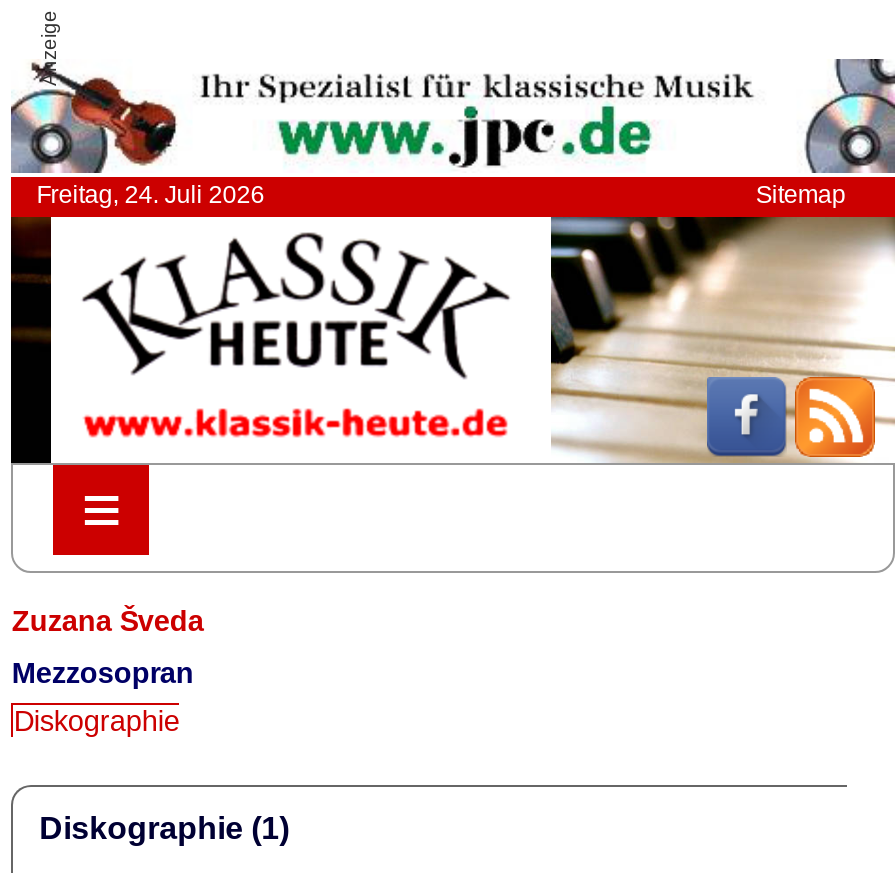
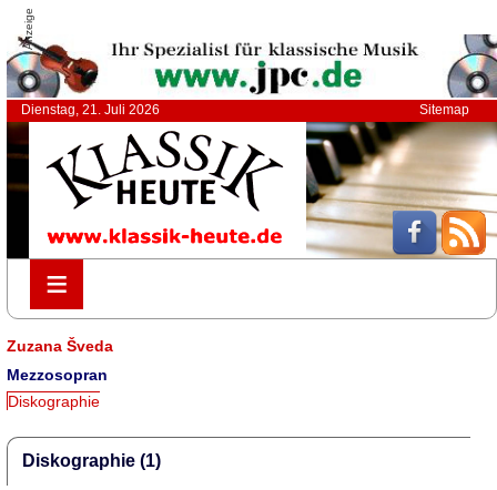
[36,181,264,209] Freitag, 24. Juli 2026 -> [21,102,159,118] Dienstag, 21. Juli 2026

